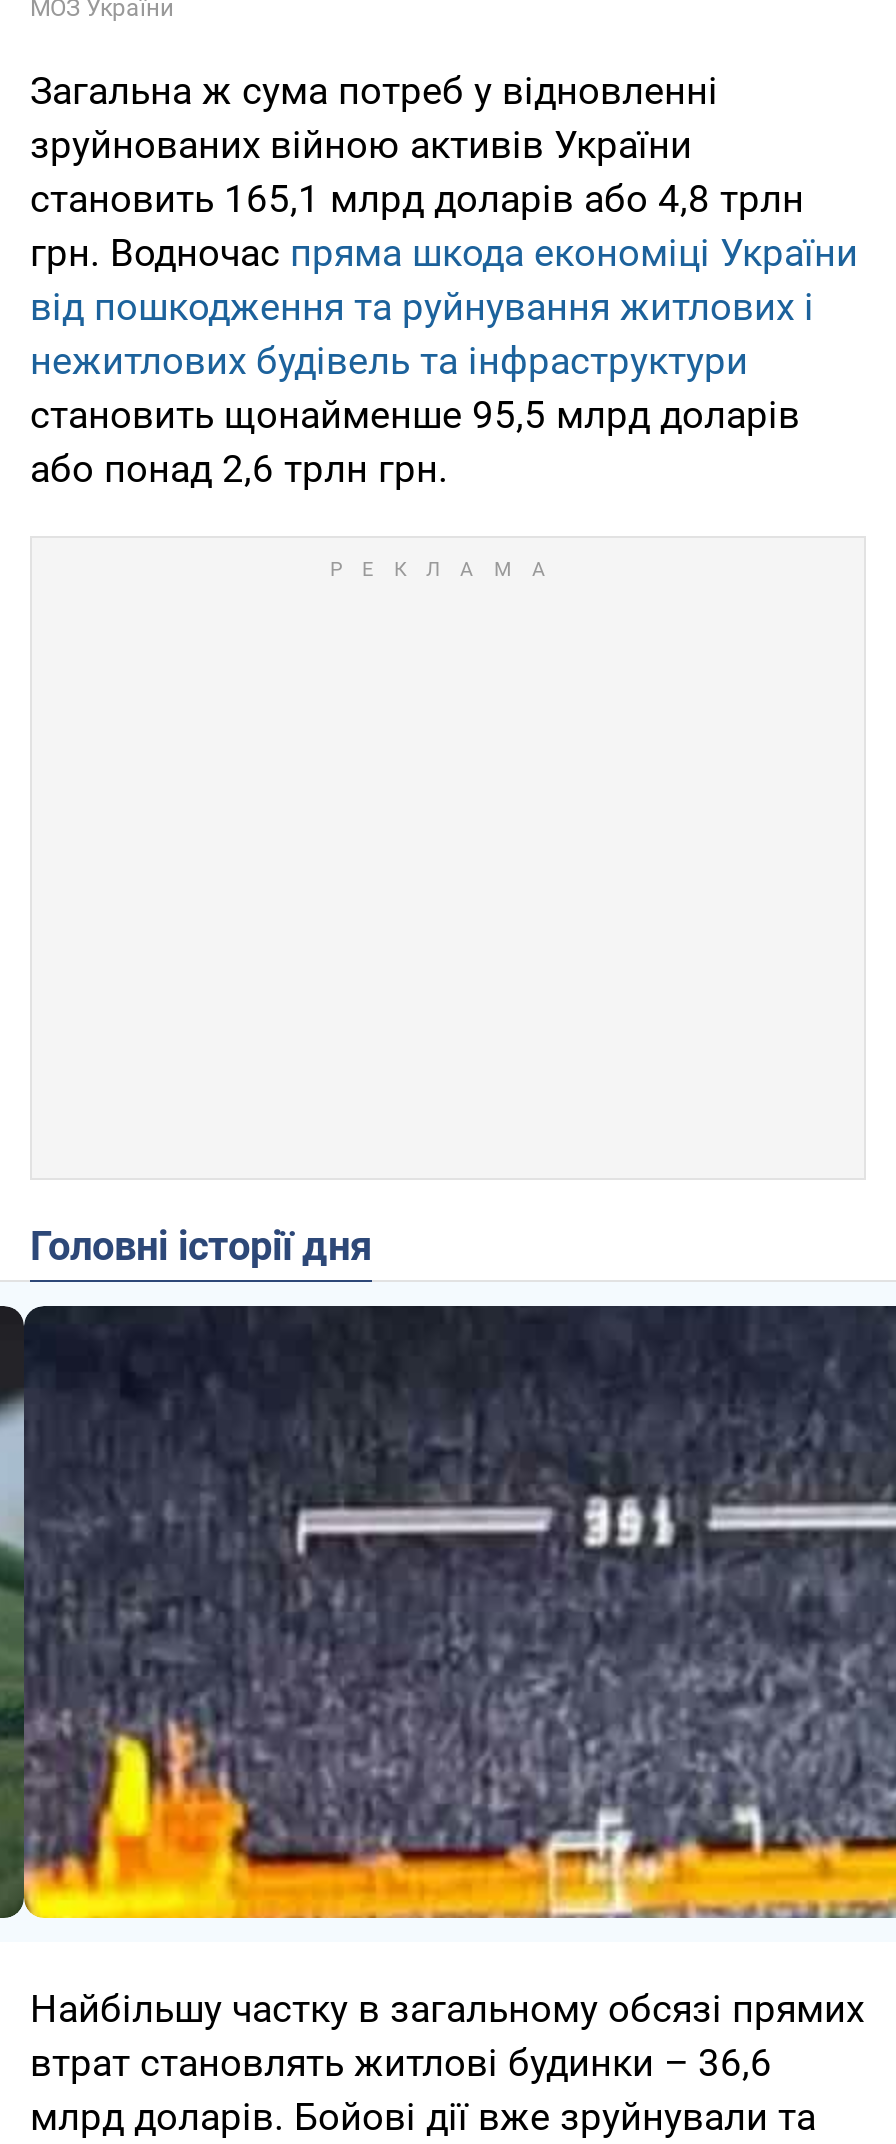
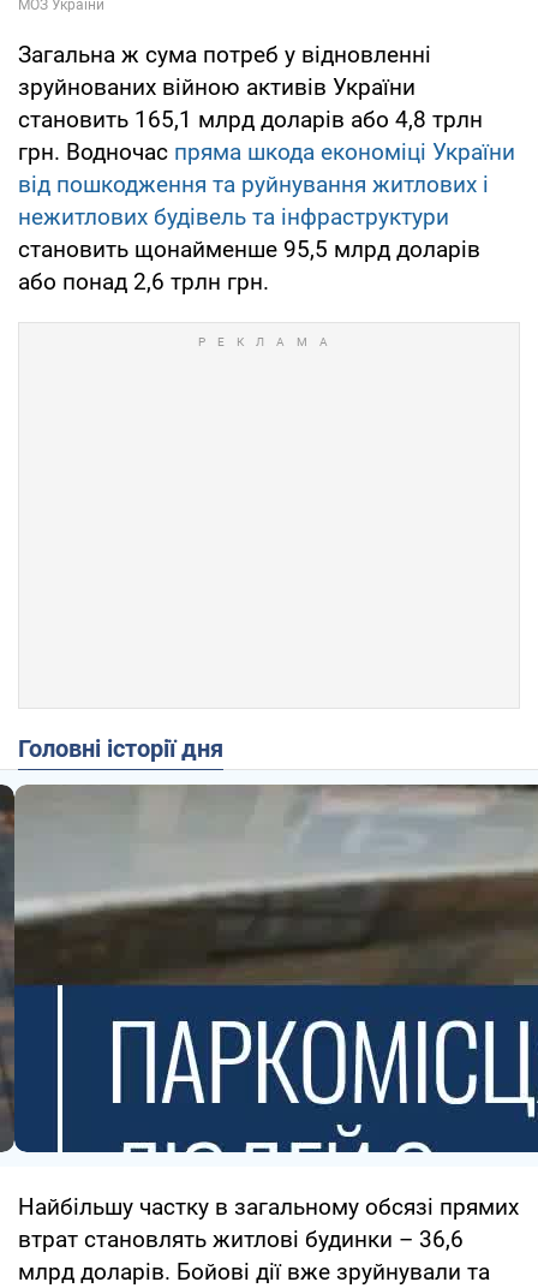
[6,1304,890,1920] [image] -> [4,783,534,1153] [image]

